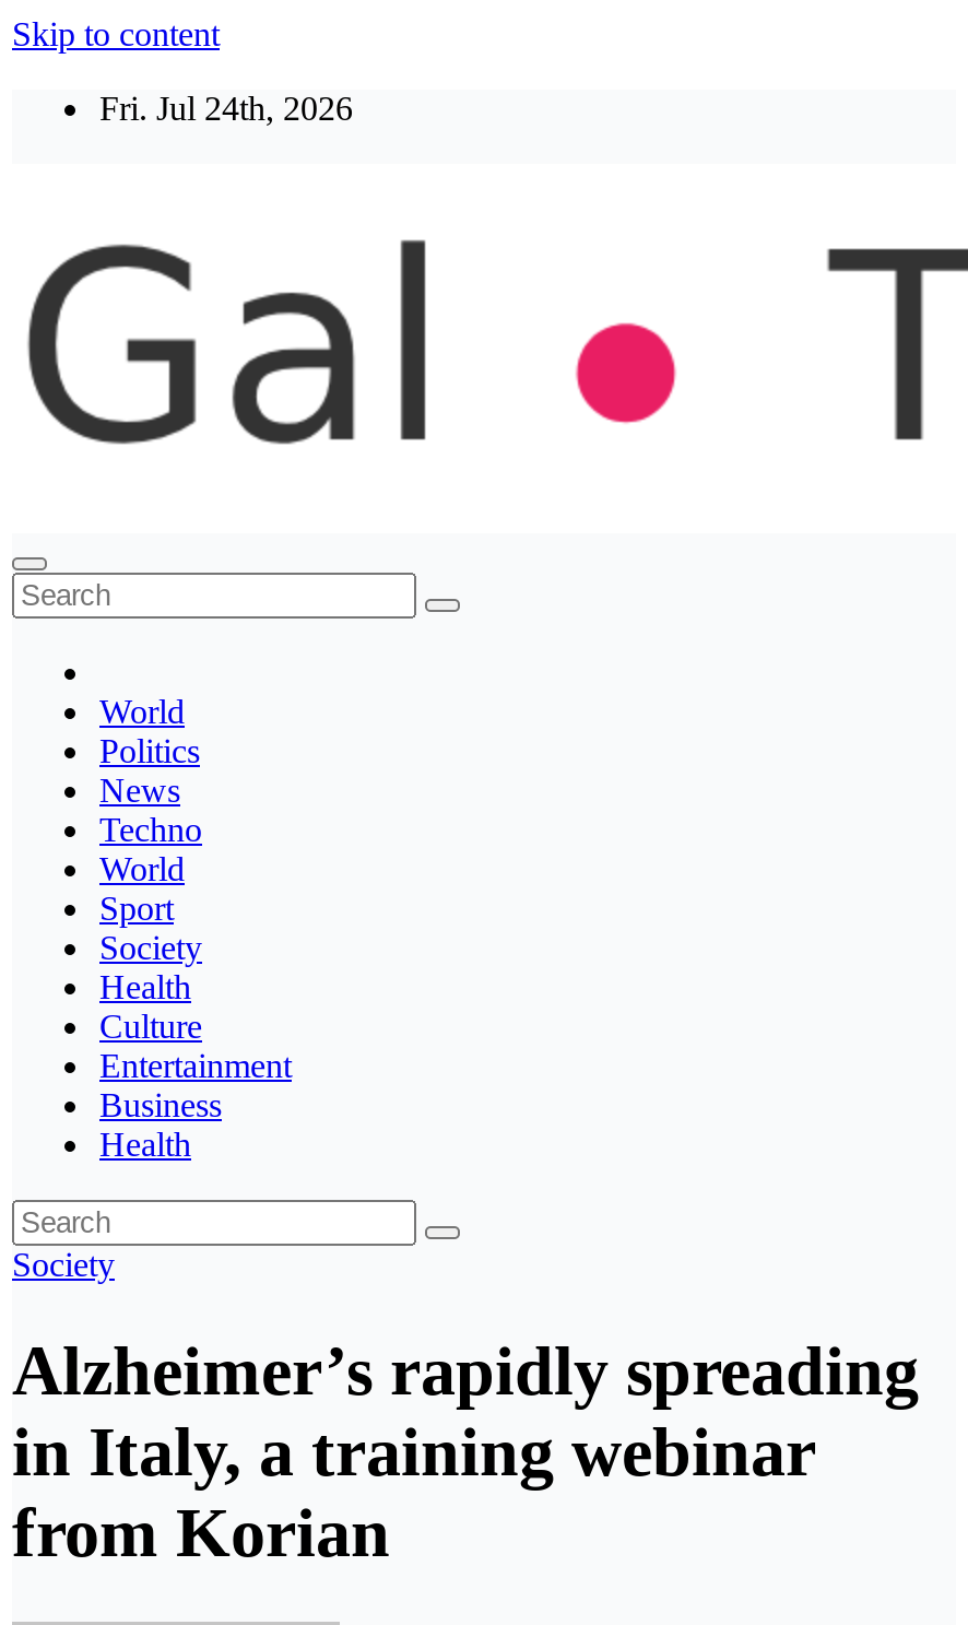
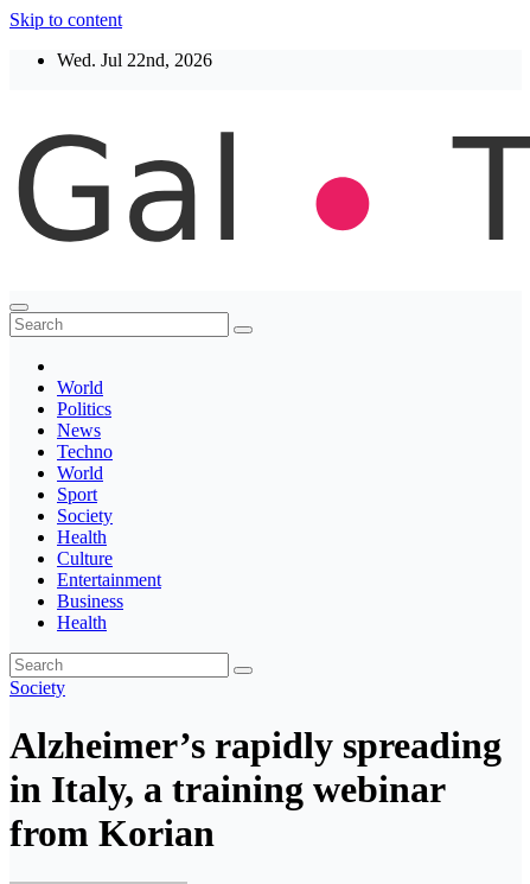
[99,90,353,127] Fri. Jul 24th, 2026 -> [57,50,212,70] Wed. Jul 22nd, 2026

